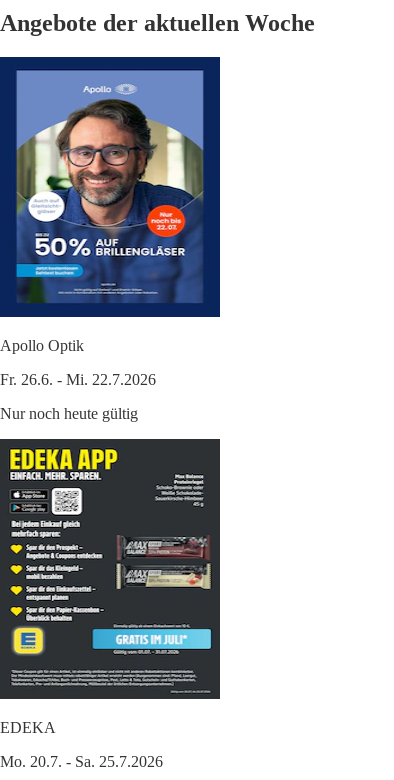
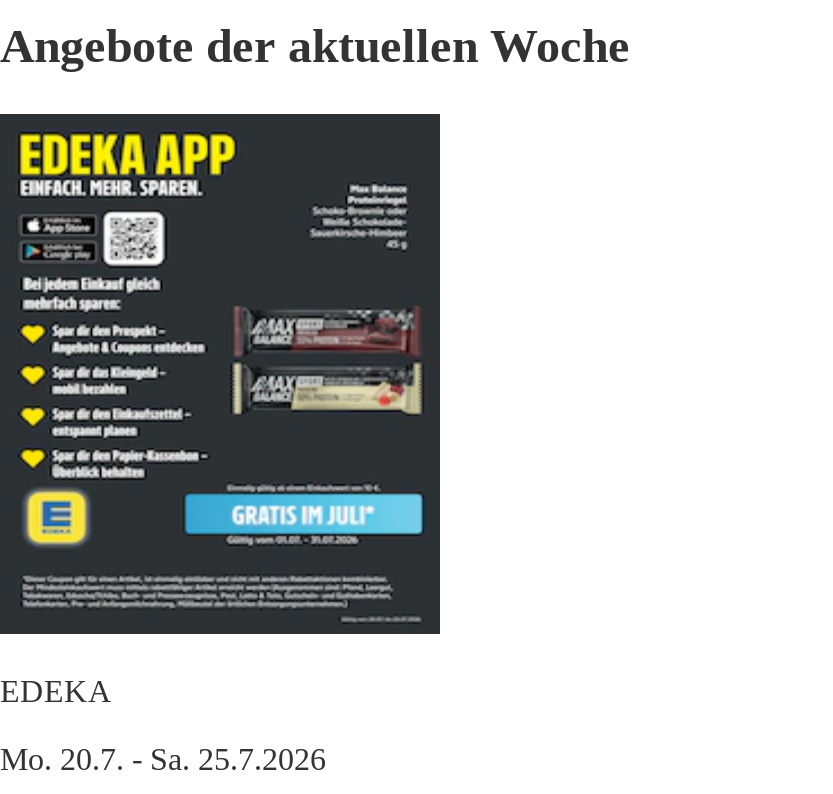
[0,58,219,422] [image] | Apollo Optik | Fr. 26.6. - Mi. 22.7.2026 | Nur noch heute gültig -> none

